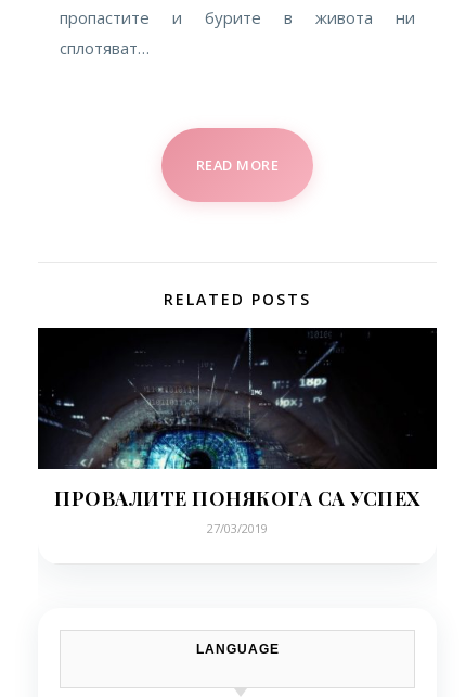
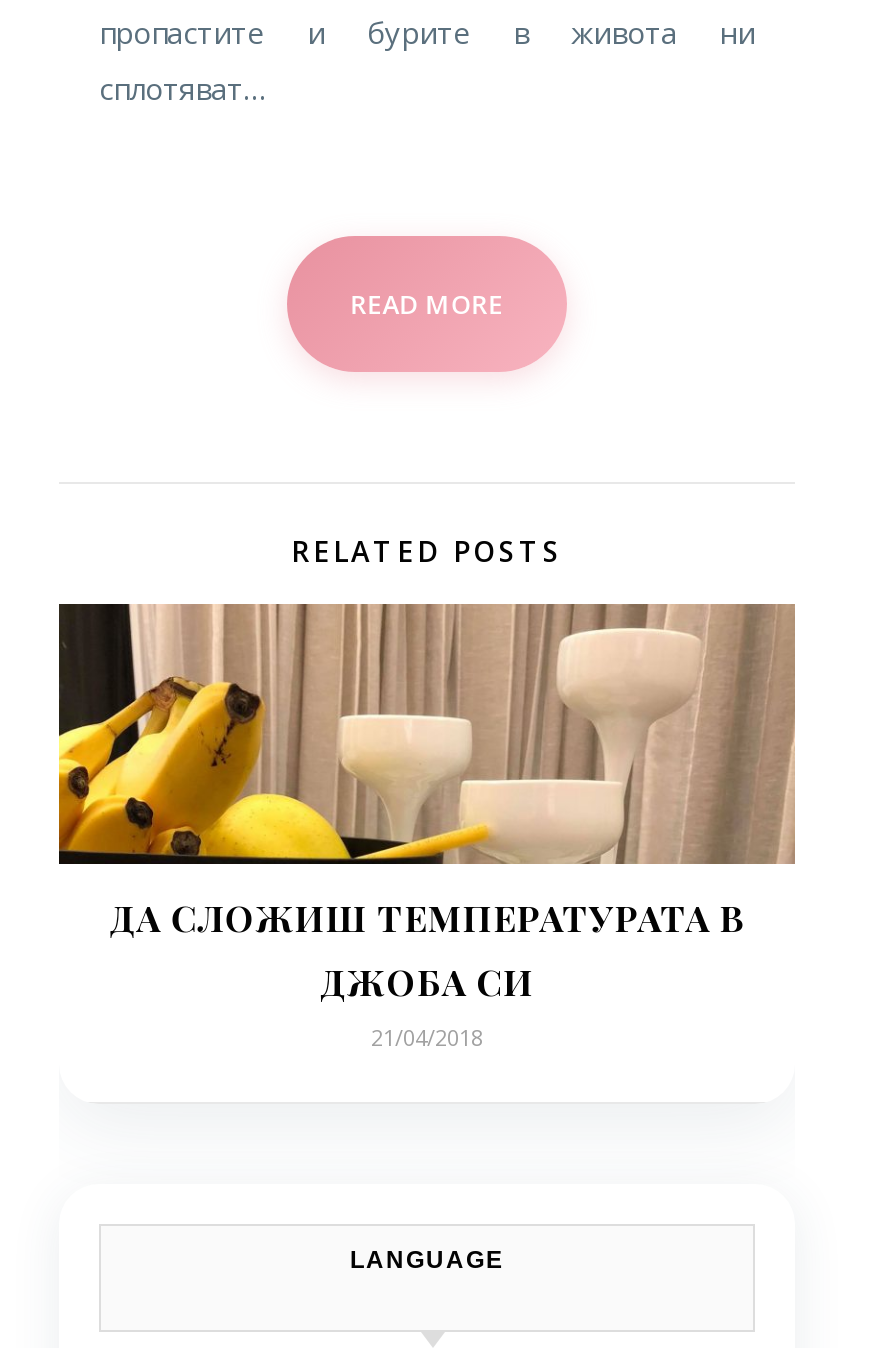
[37,327,438,537] [image] | ПРОВАЛИТЕ ПОНЯКОГА СА УСПЕХ | 27/03/2019 -> [57,602,797,1053] [image] | ДА СЛОЖИШ ТЕМПЕРАТУРАТА В | ДЖОБА СИ | 21/04/2018

